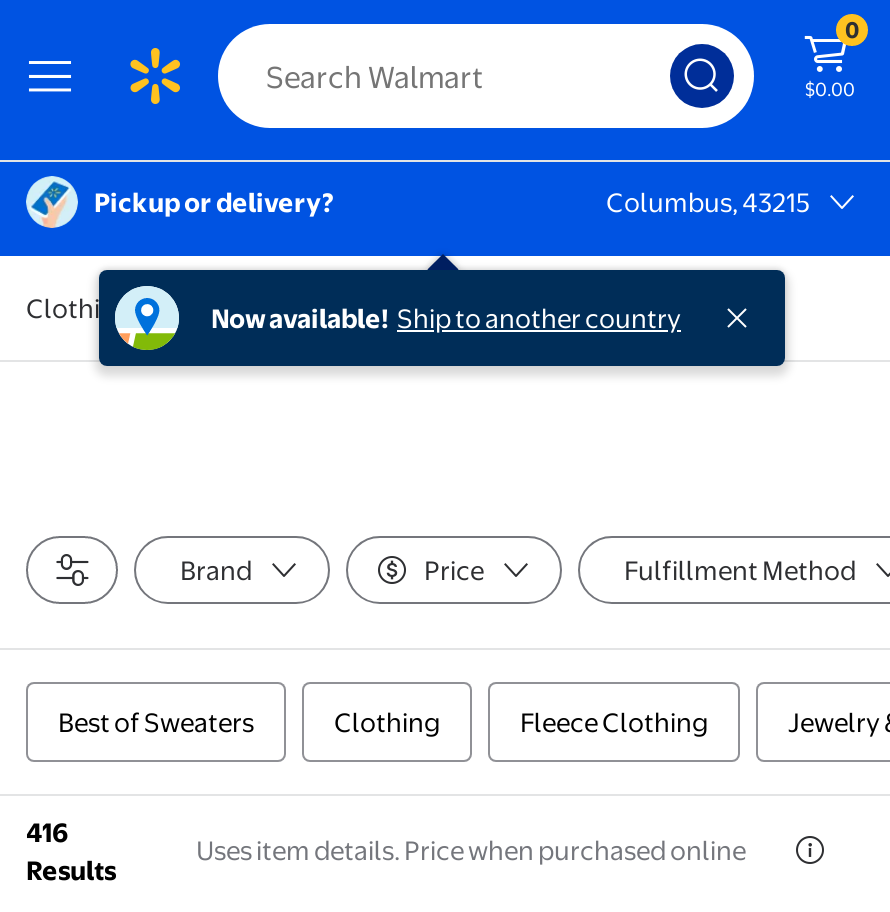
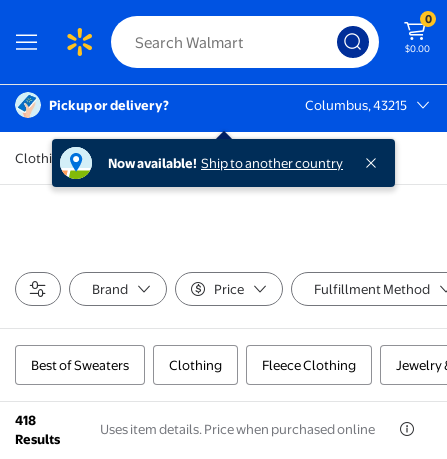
[26,816,68,848] 416 -> [15,412,36,428] 418

